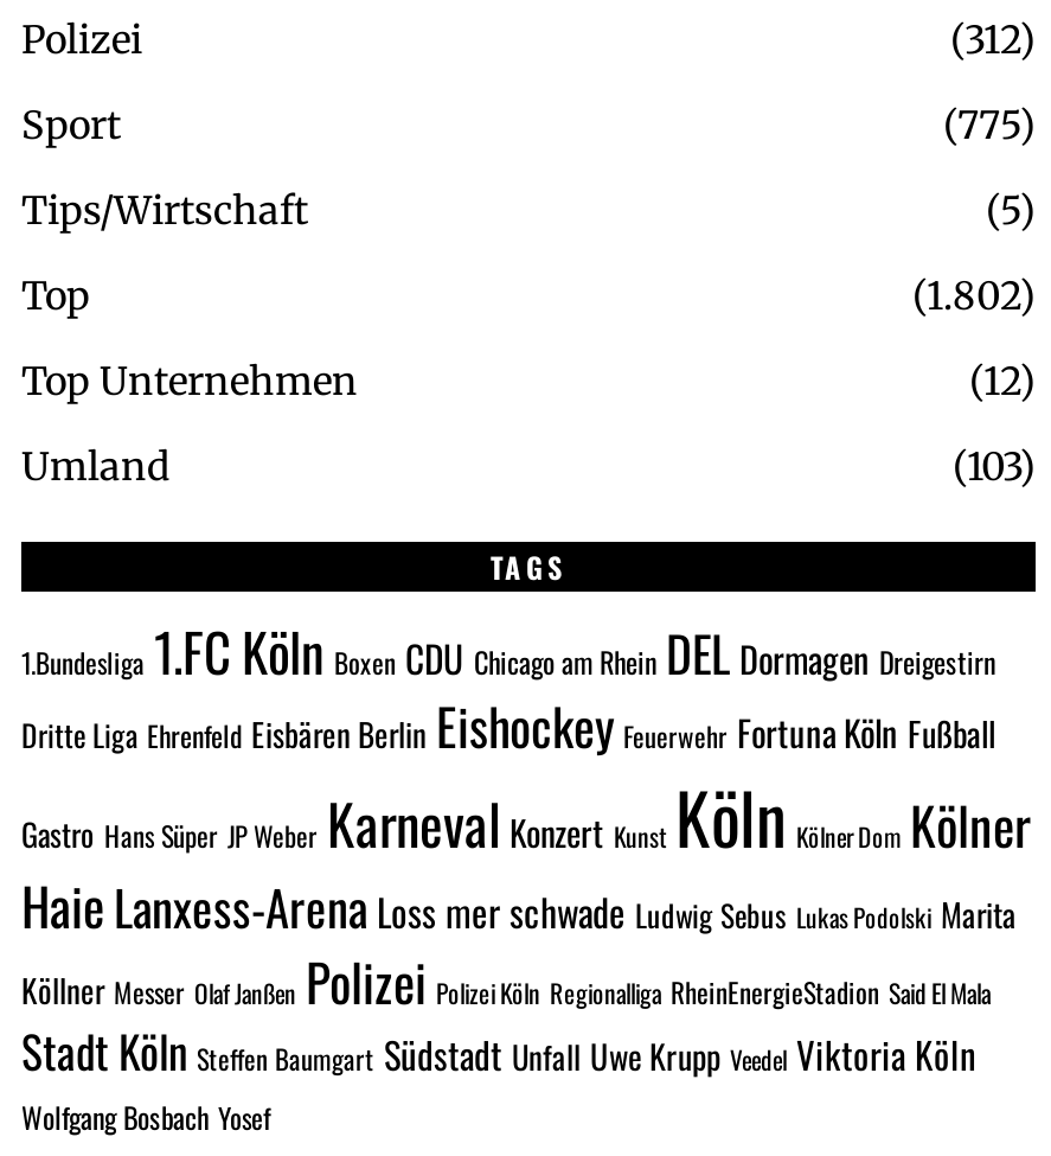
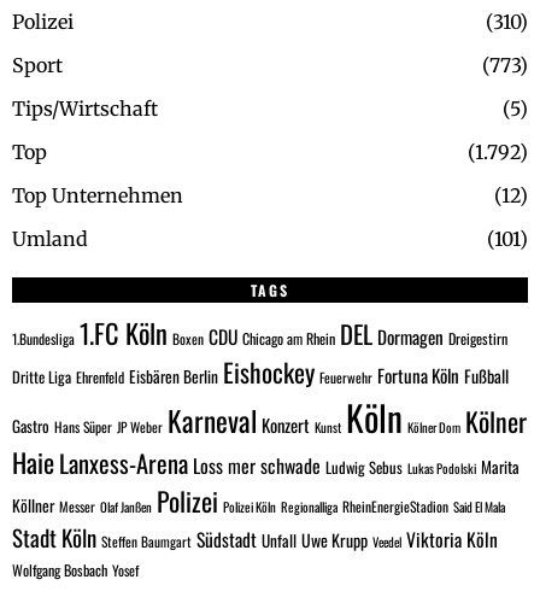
[965,15,1019,62] 312 -> [493,9,520,34] 310
[957,100,1019,148] 775 -> [489,53,520,77] 773
[927,271,1019,318] 1.802 -> [475,140,520,164] 1.792
[967,442,1019,489] 103 -> [494,226,520,251] 101

